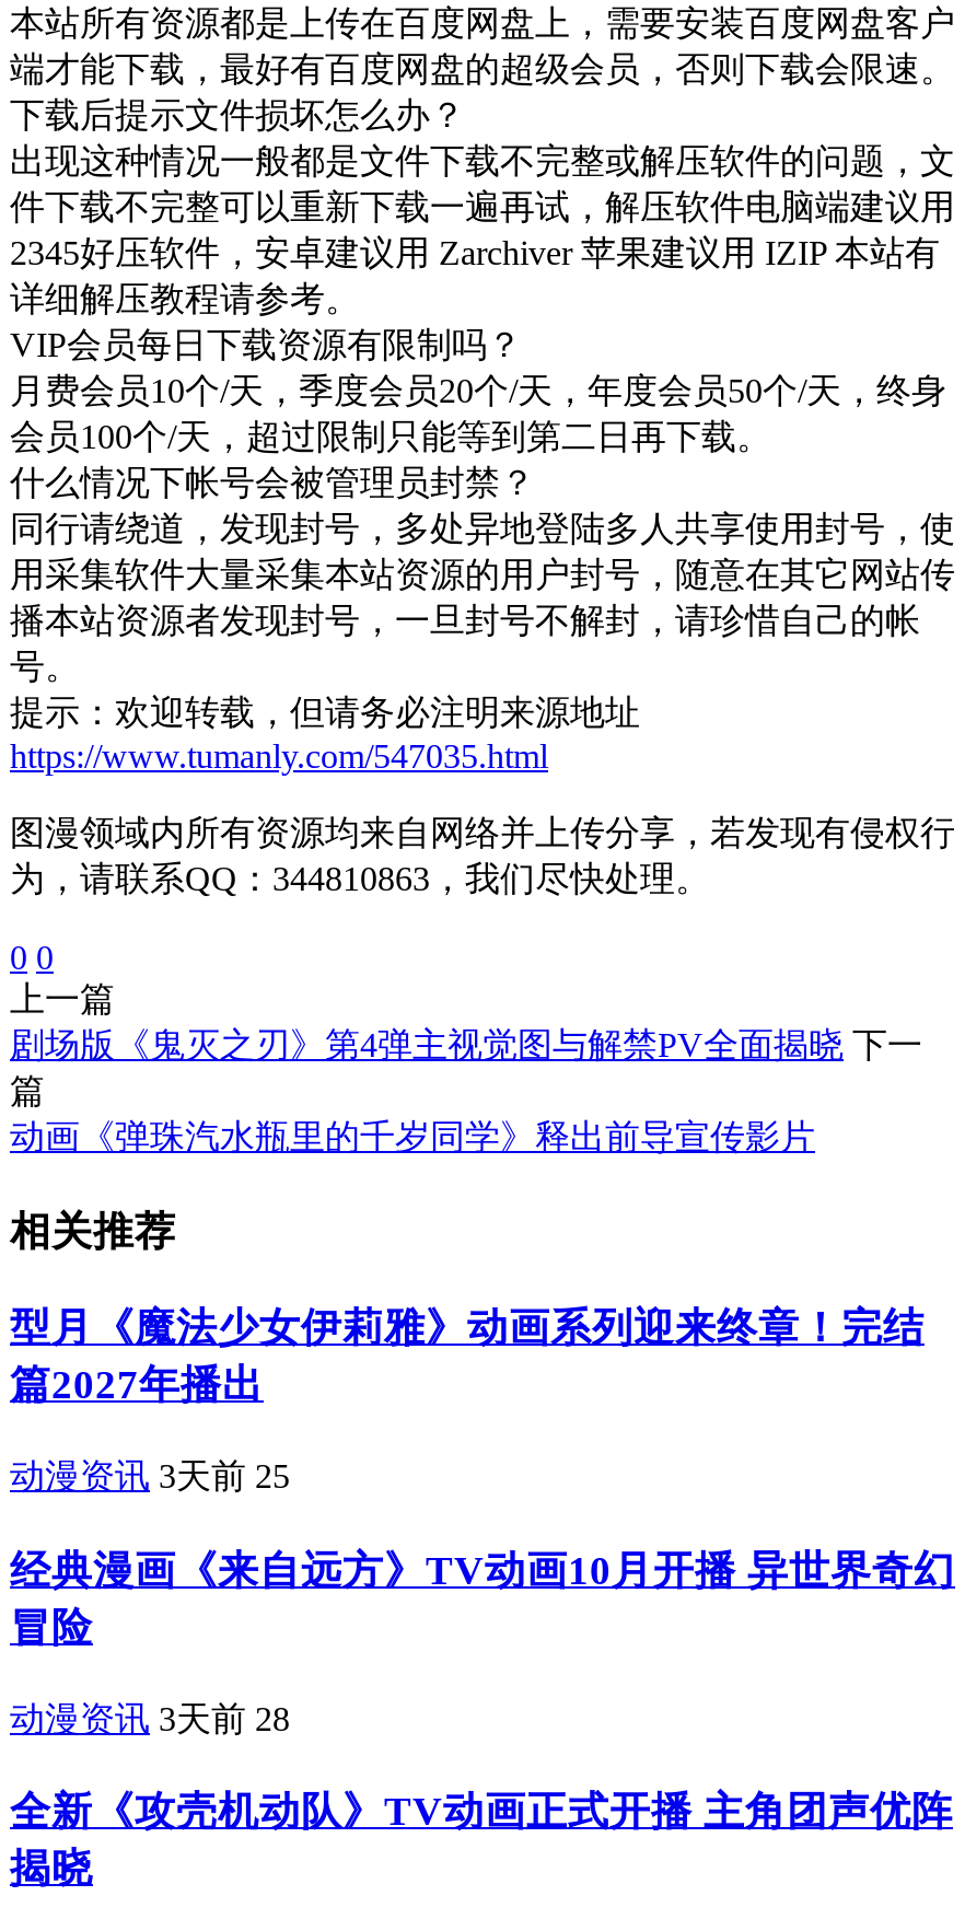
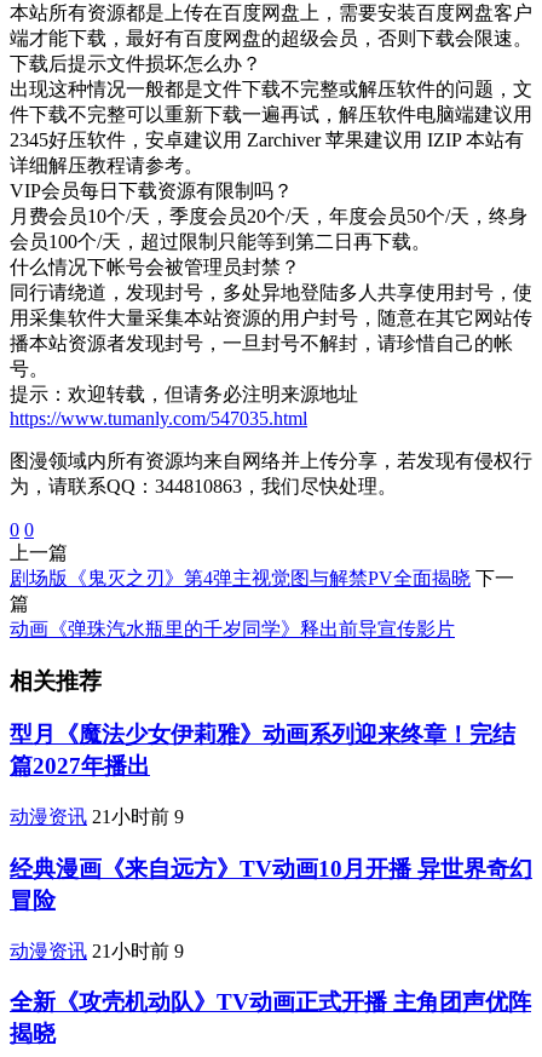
[10,1458,290,1495] 动漫资讯 3天前25 -> [10,806,184,827] 动漫资讯 21小时前9
[10,1699,290,1737] 动漫资讯 3天前28 -> [10,940,184,961] 动漫资讯 21小时前9

